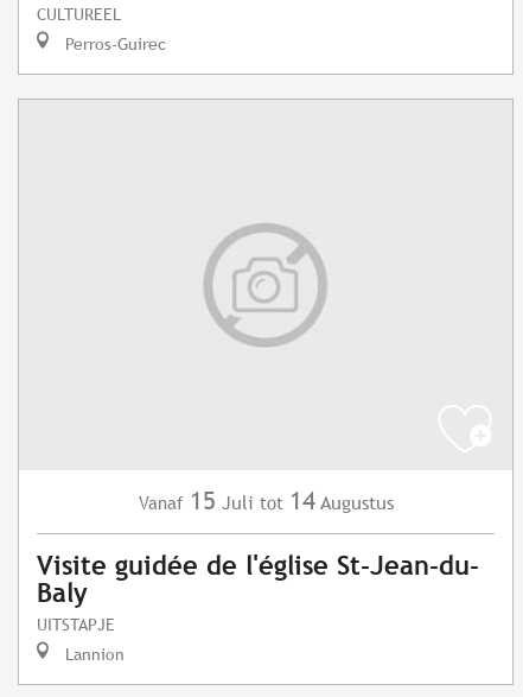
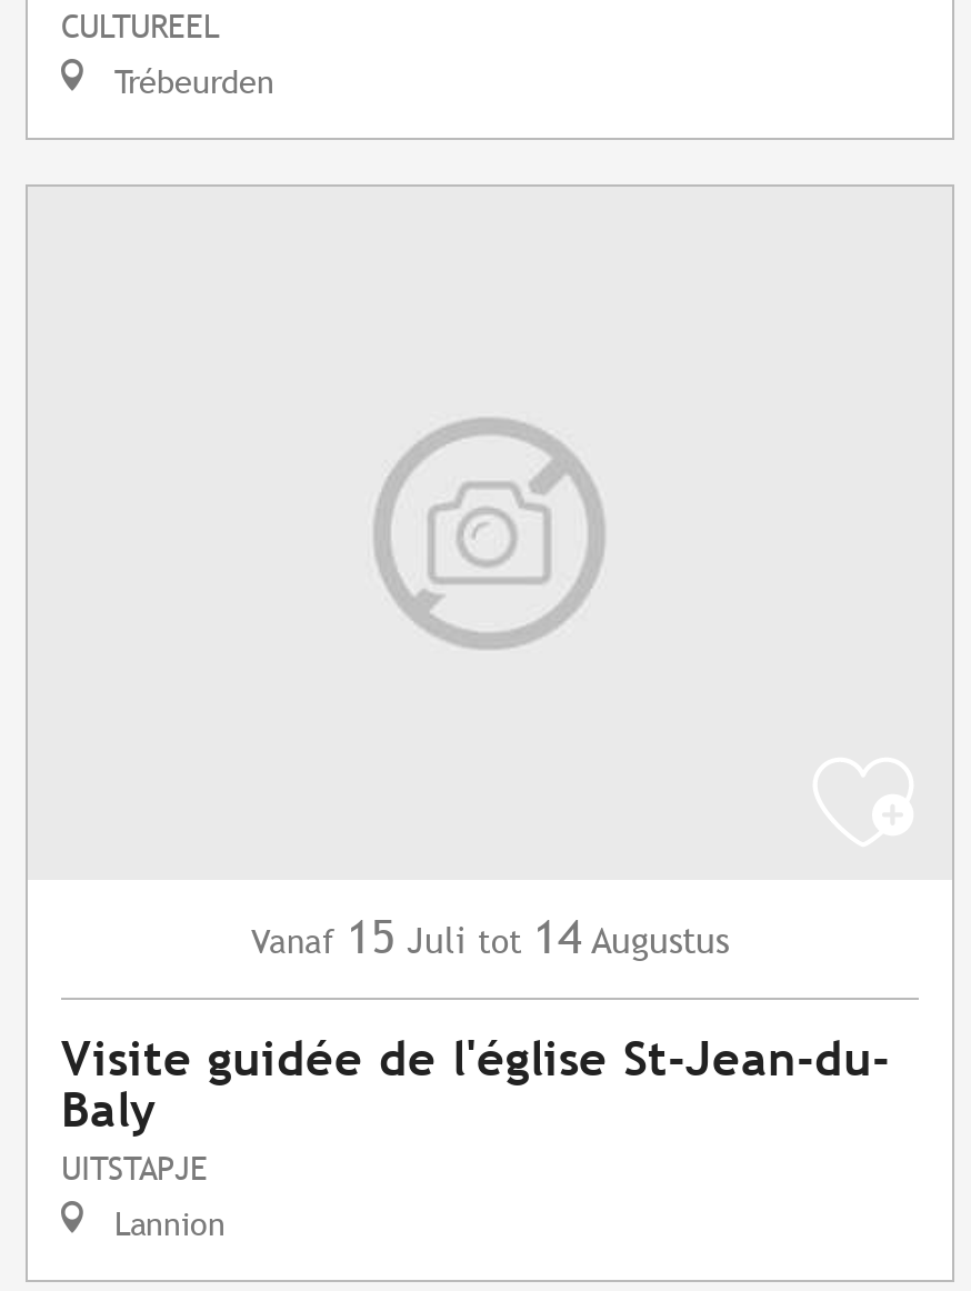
[60,34,166,54] Perros-Guirec -> [106,63,274,101] Trébeurden

